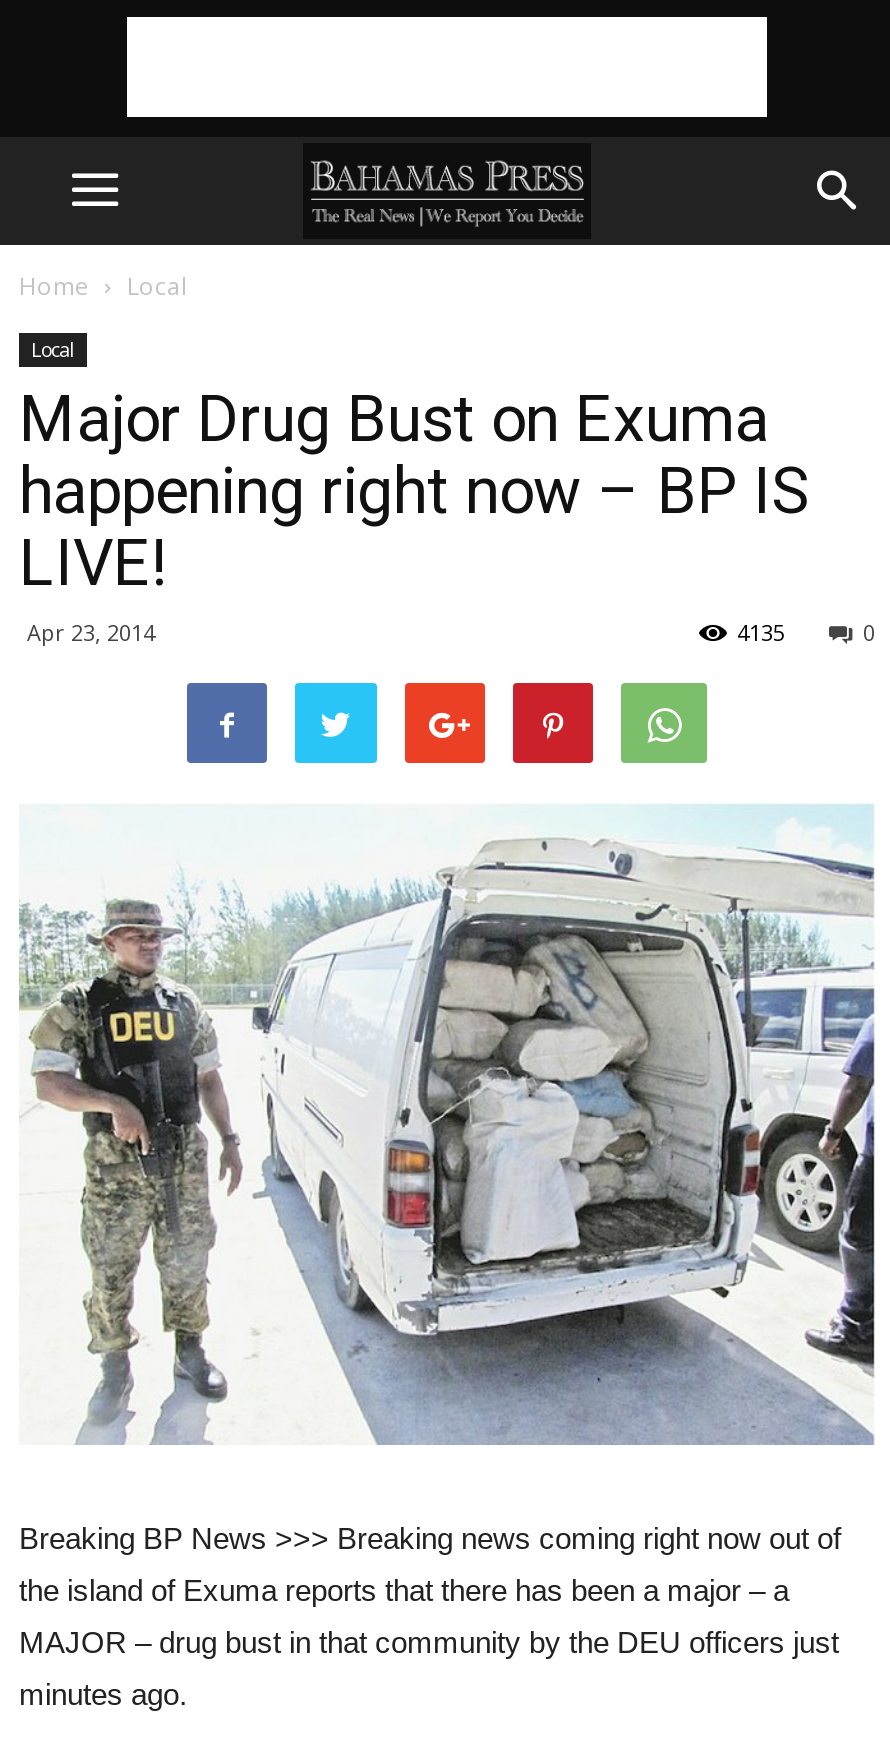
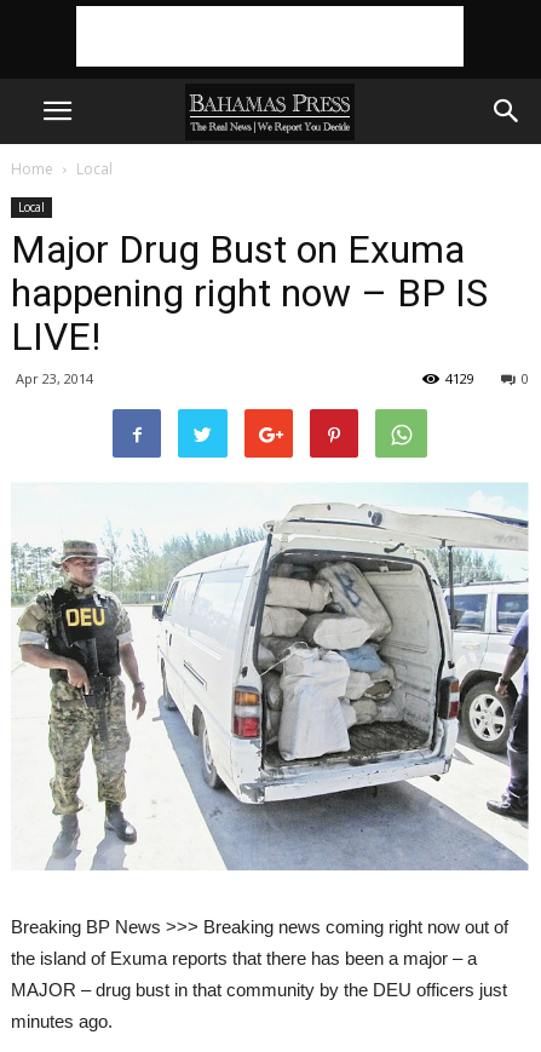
[737,617,785,647] 4135 -> [445,369,474,387] 4129

